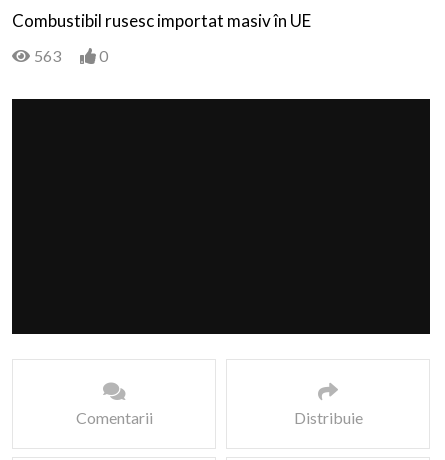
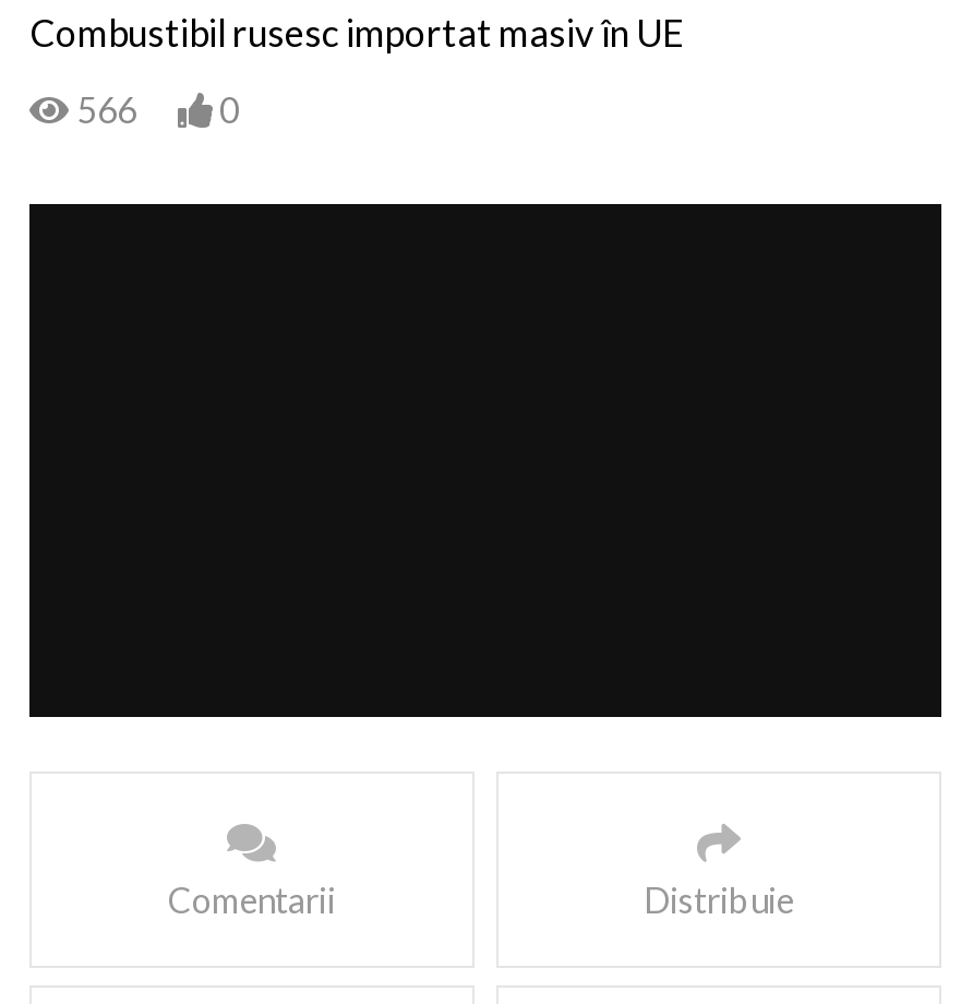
[34,46,108,65] 563 0 -> [77,89,239,131] 566 0

